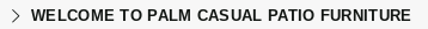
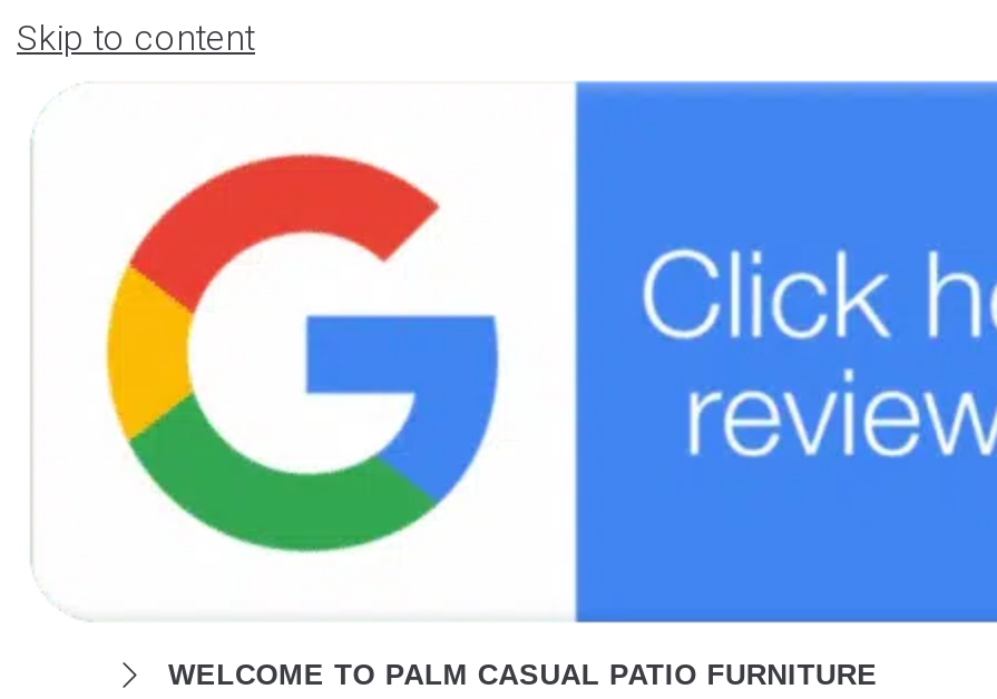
none -> [17,17,255,59] Skip to content
none -> [104,152,500,555] [image]
none -> [571,79,990,624] [image]

